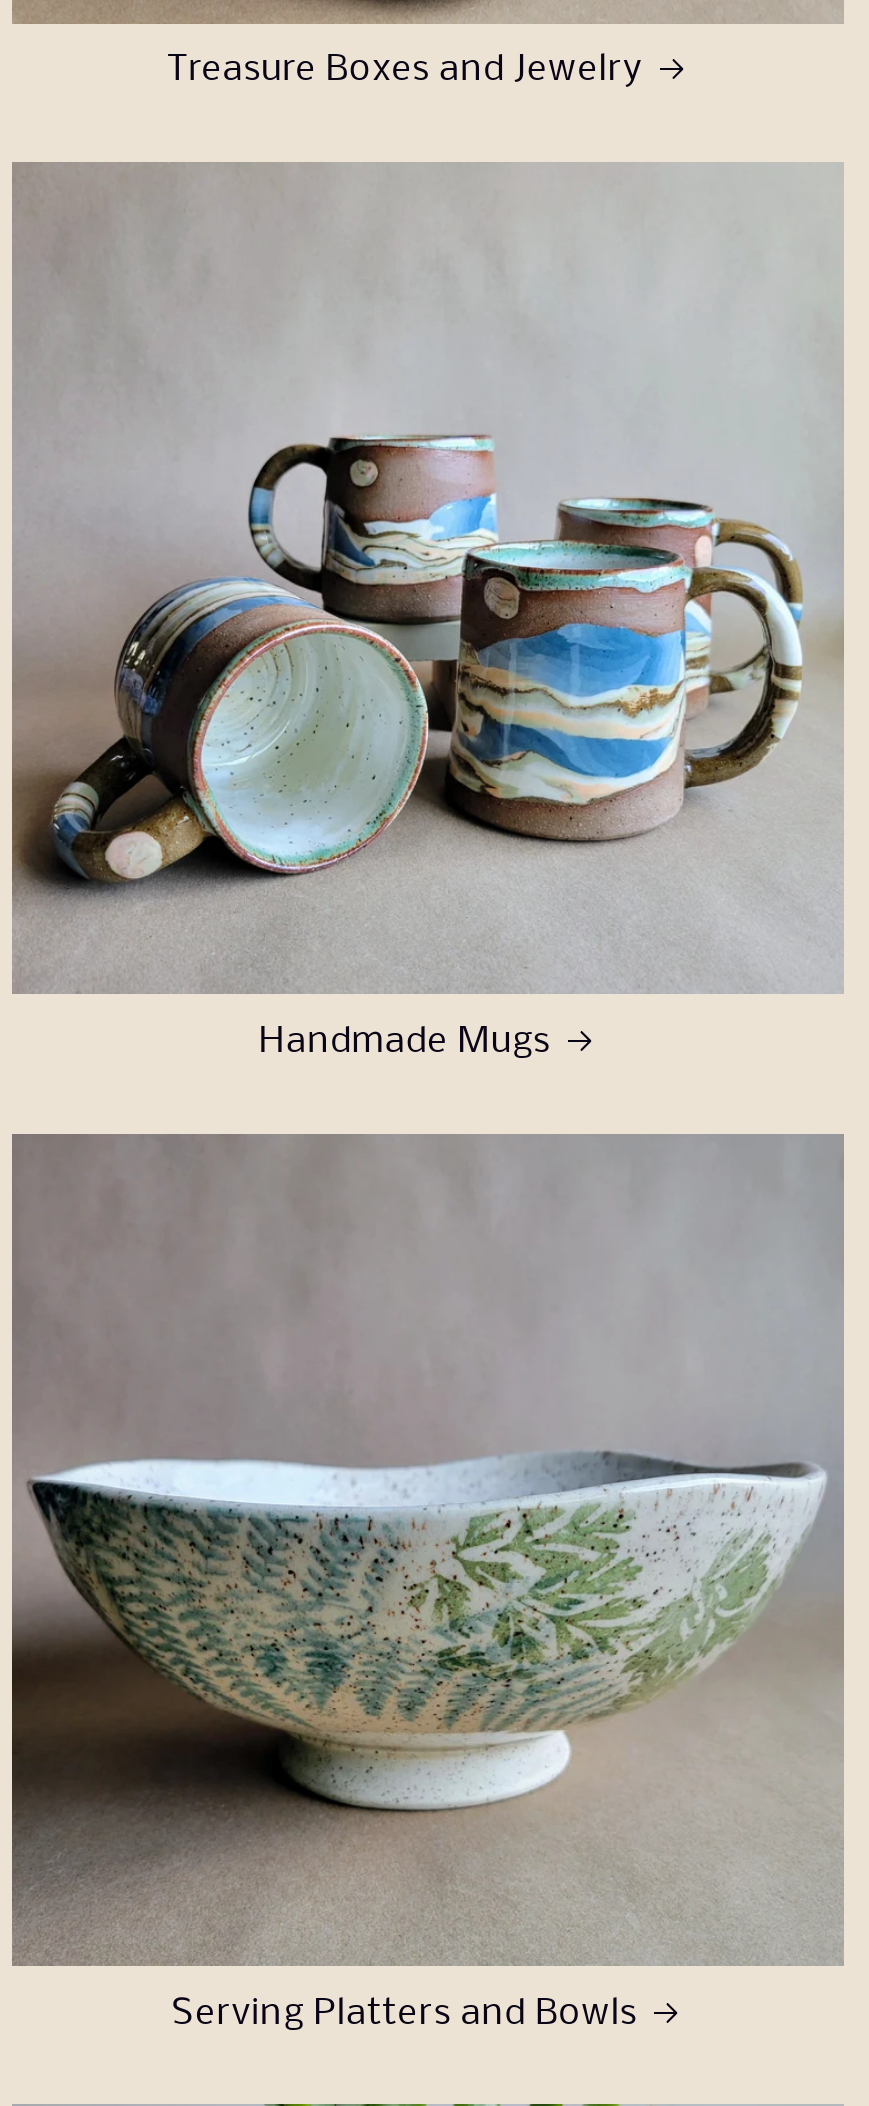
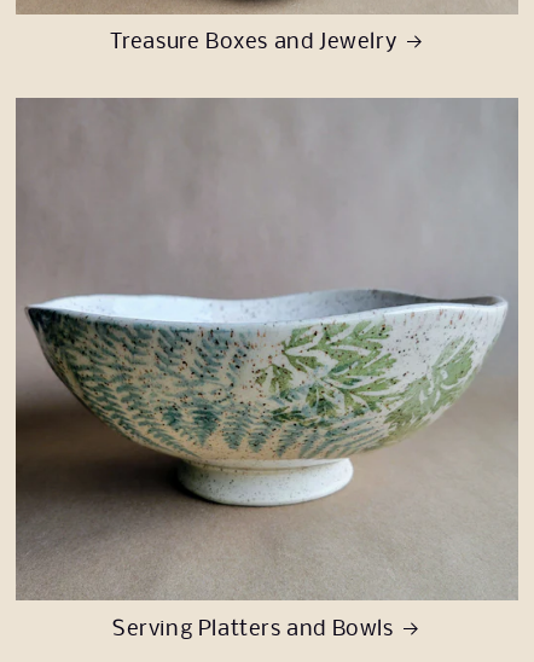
[14,166,840,1062] [image] | Handmade Mugs -> none

